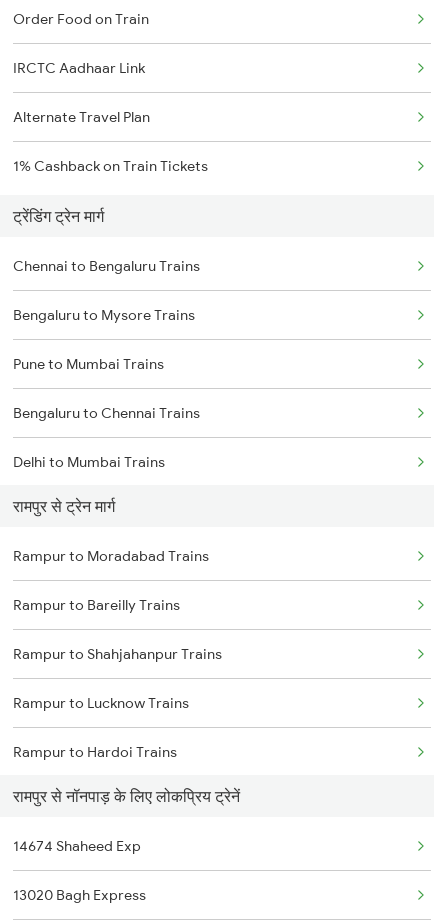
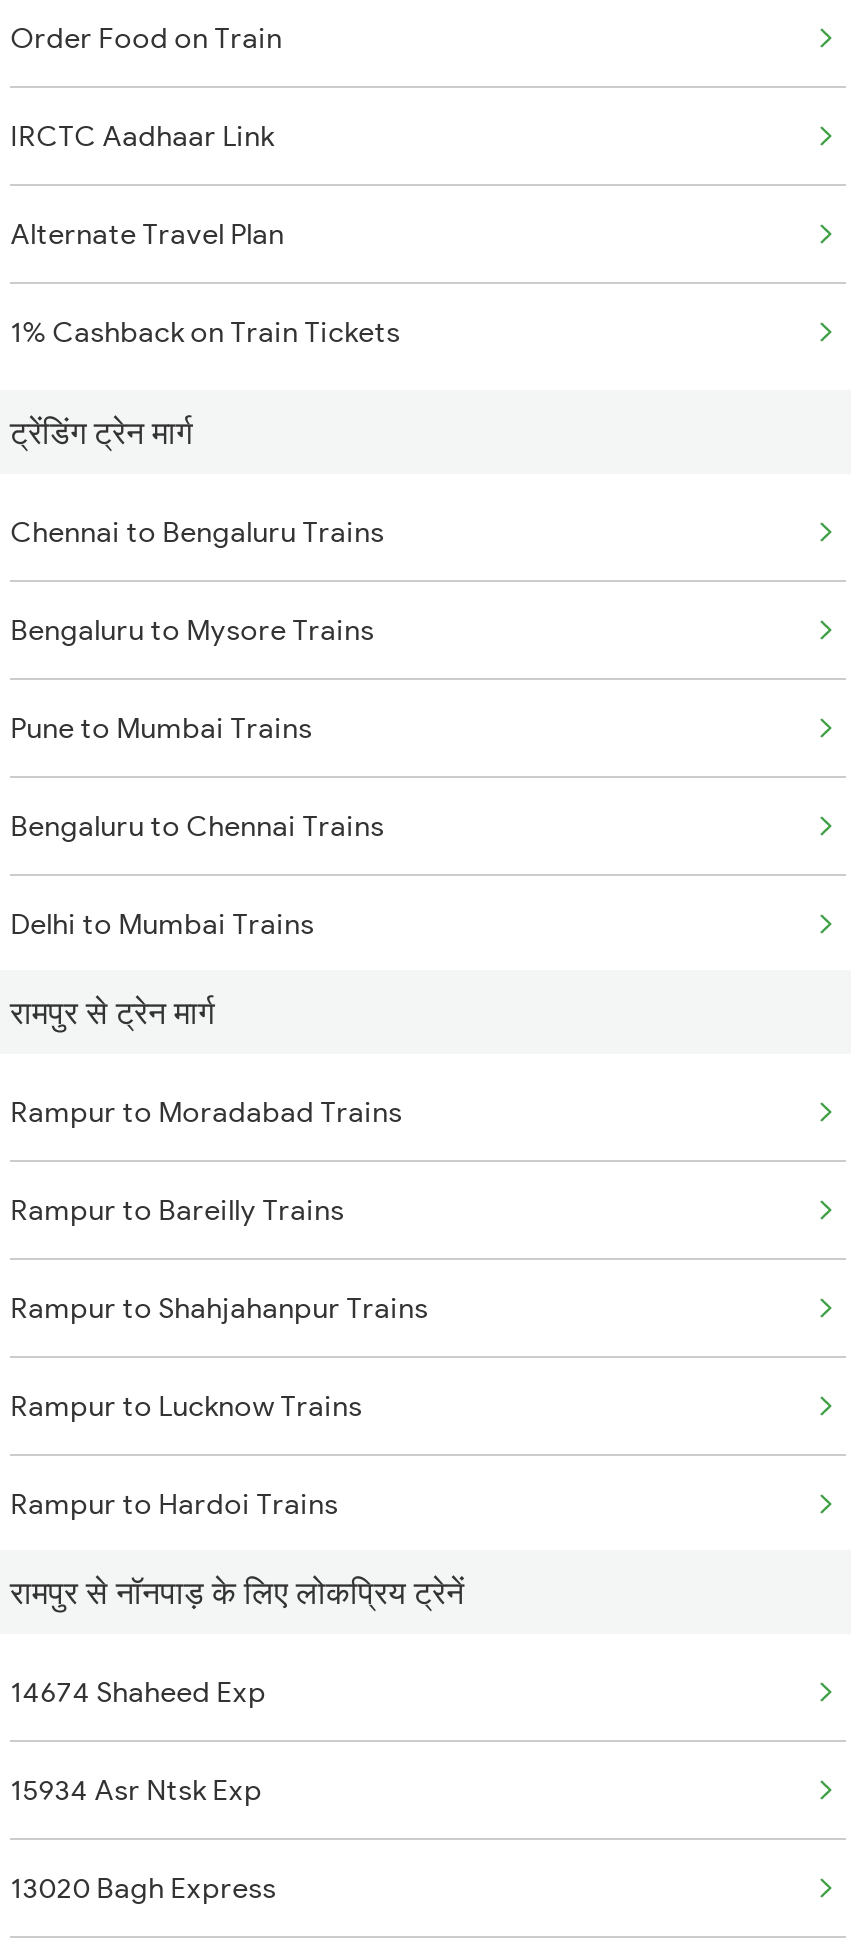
none -> [10,1772,262,1808] 15934 Asr Ntsk Exp

